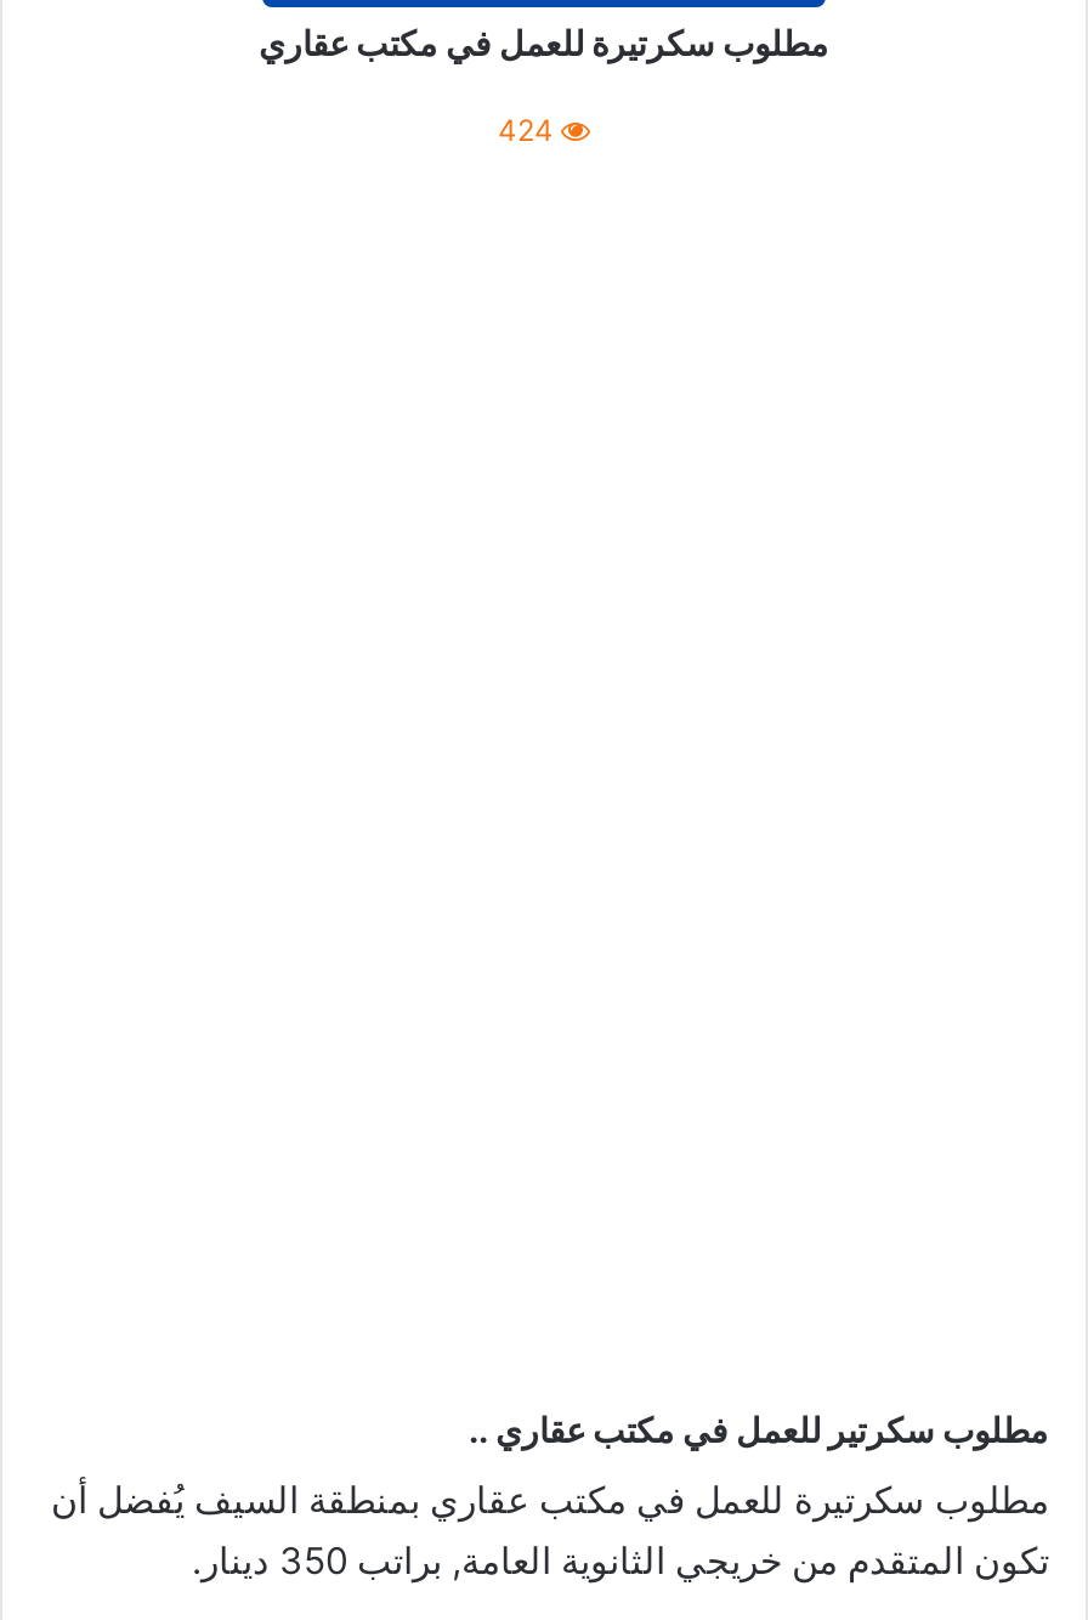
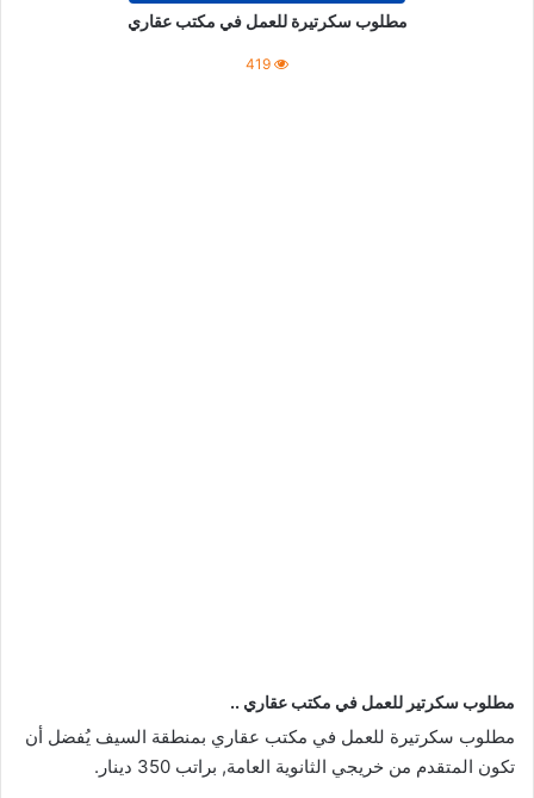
[498,112,554,148] 424 -> [246,55,271,73] 419

